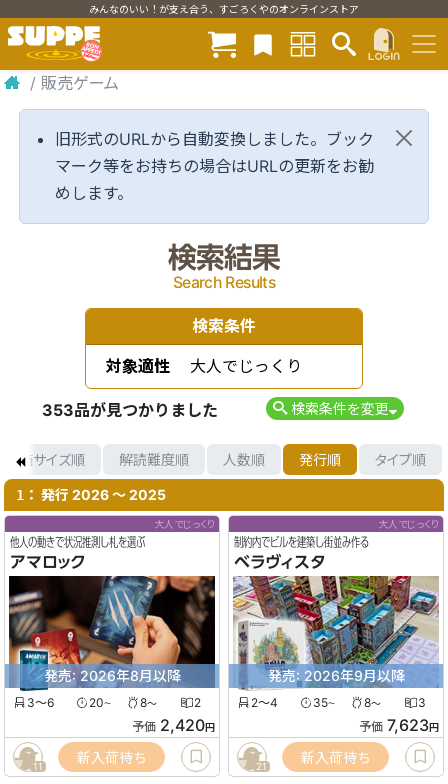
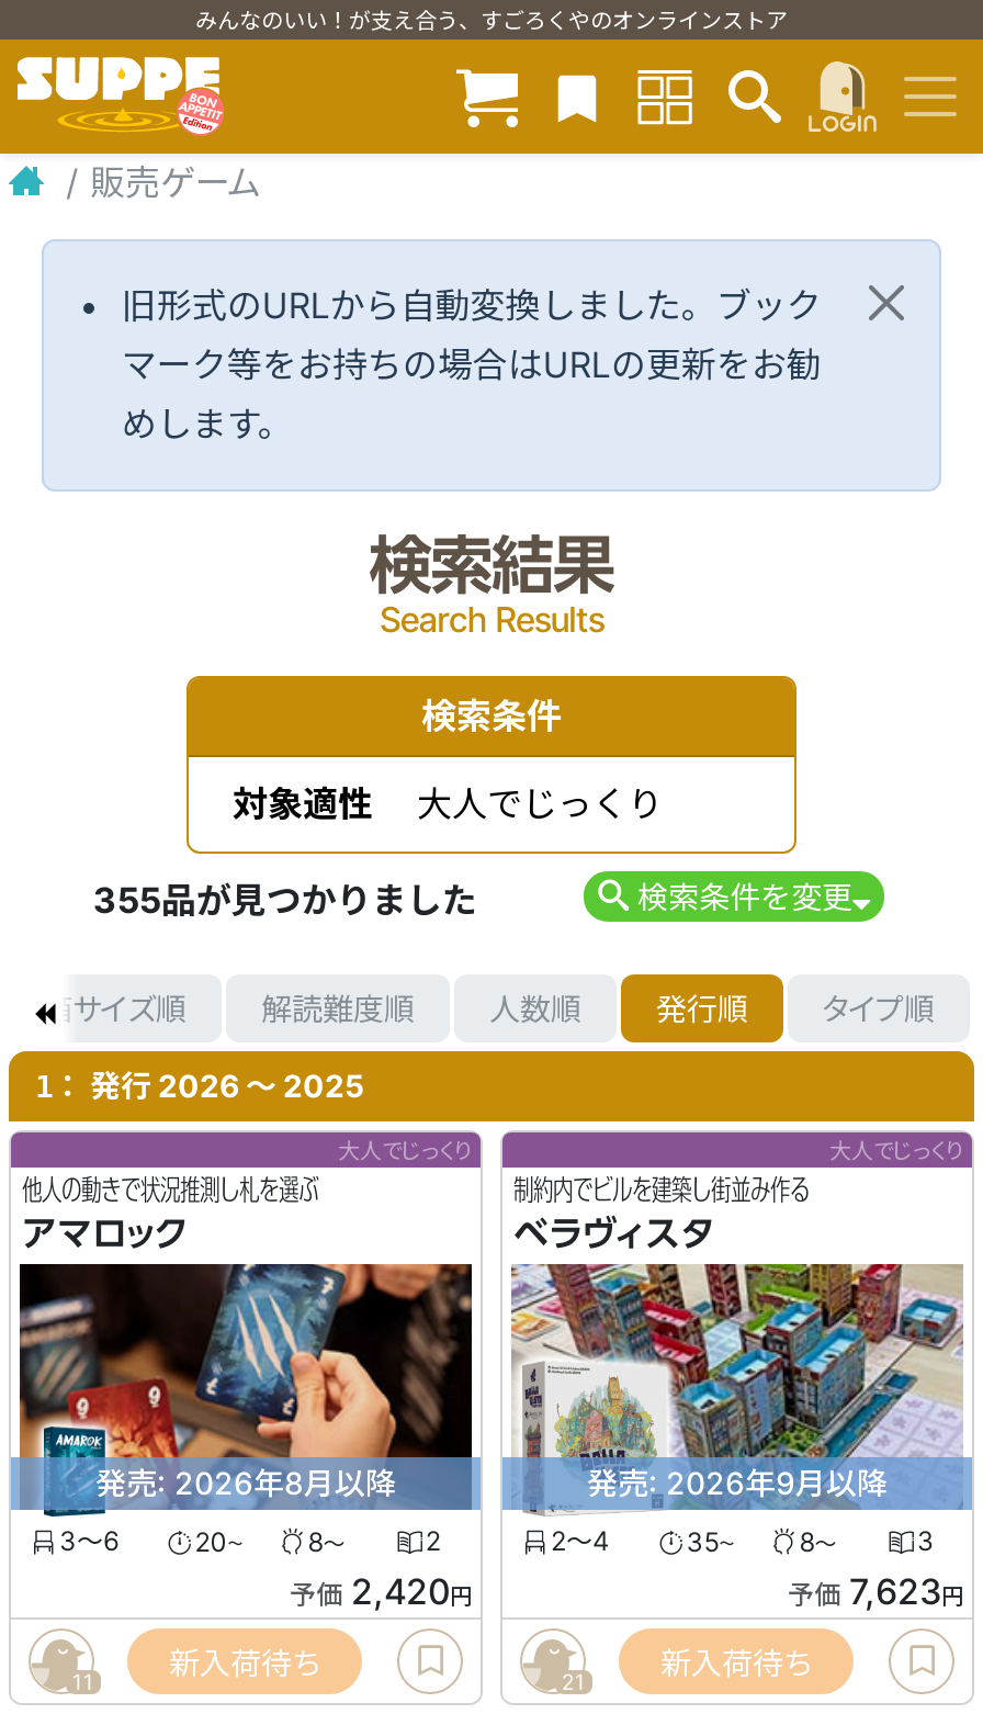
[42,400,218,420] 353品が見つかりました -> [93,878,477,922] 355品が見つかりました

